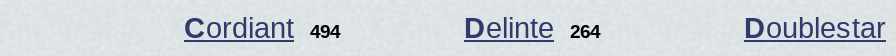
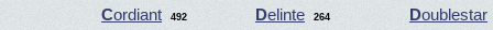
[206,12,340,44] Cordiant 494 -> [113,6,187,24] Cordiant 492

